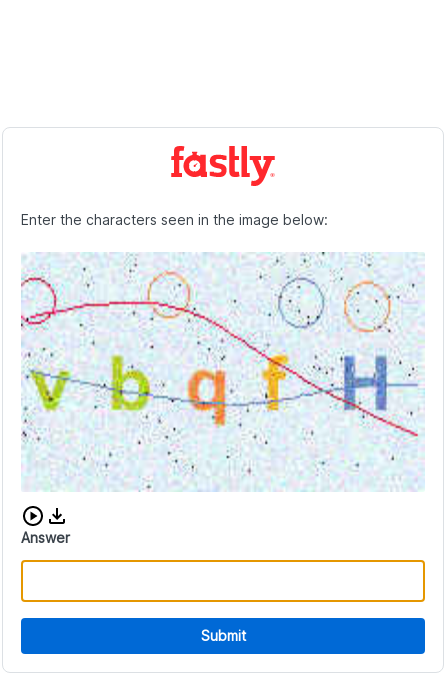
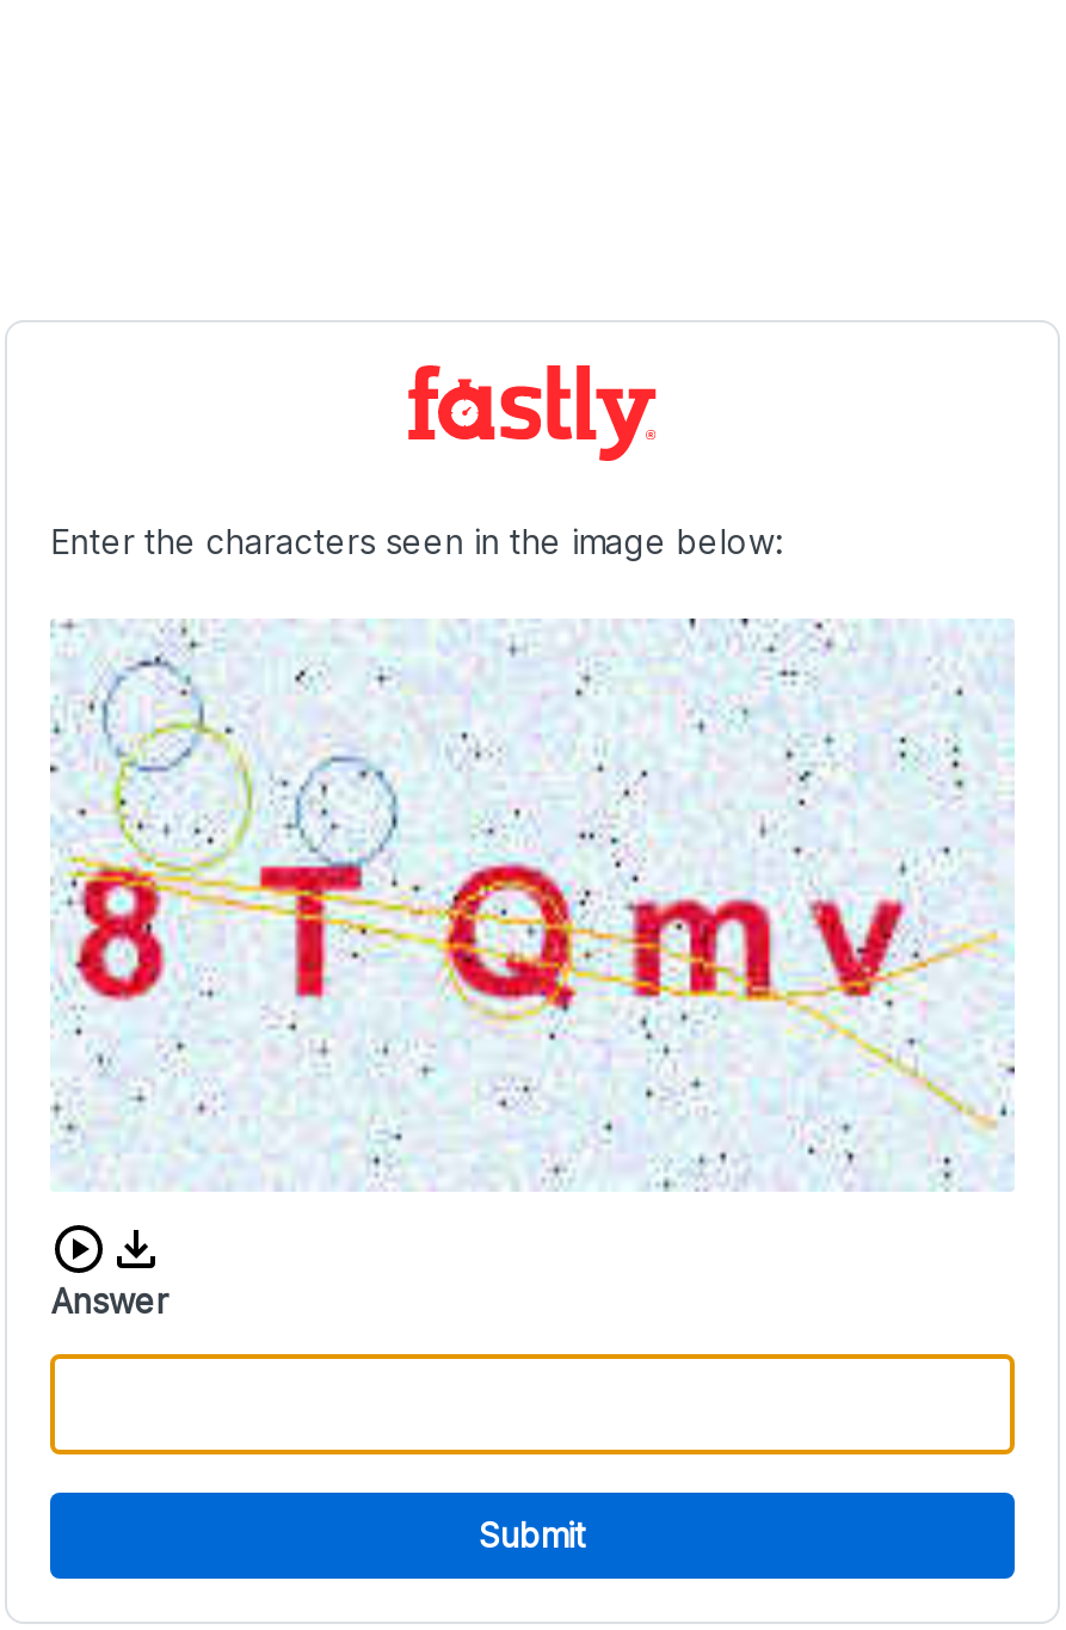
[20,252,424,490] [image] -> [50,619,1015,1192] [image]

